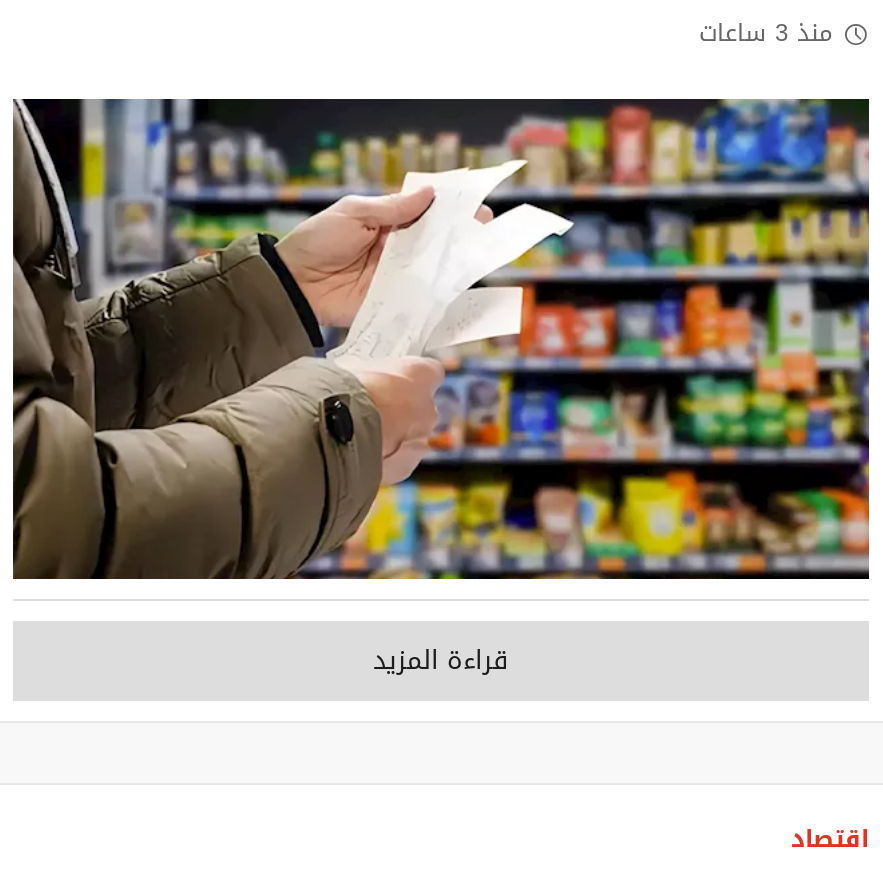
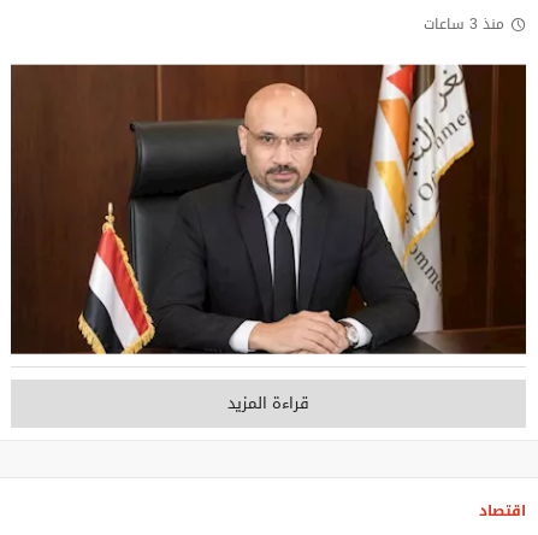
[13,97,871,581] [image] -> [11,64,527,355] [image]

